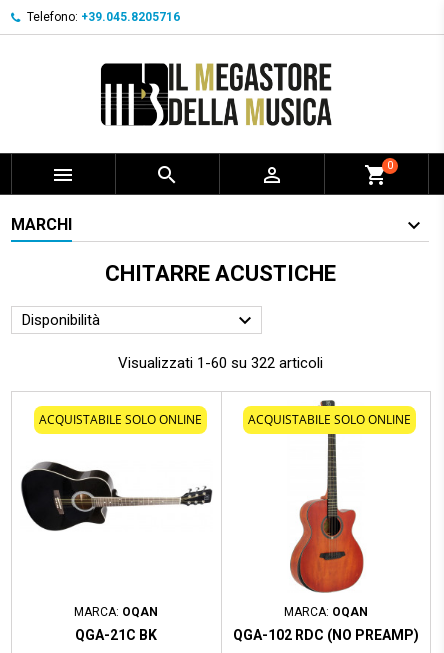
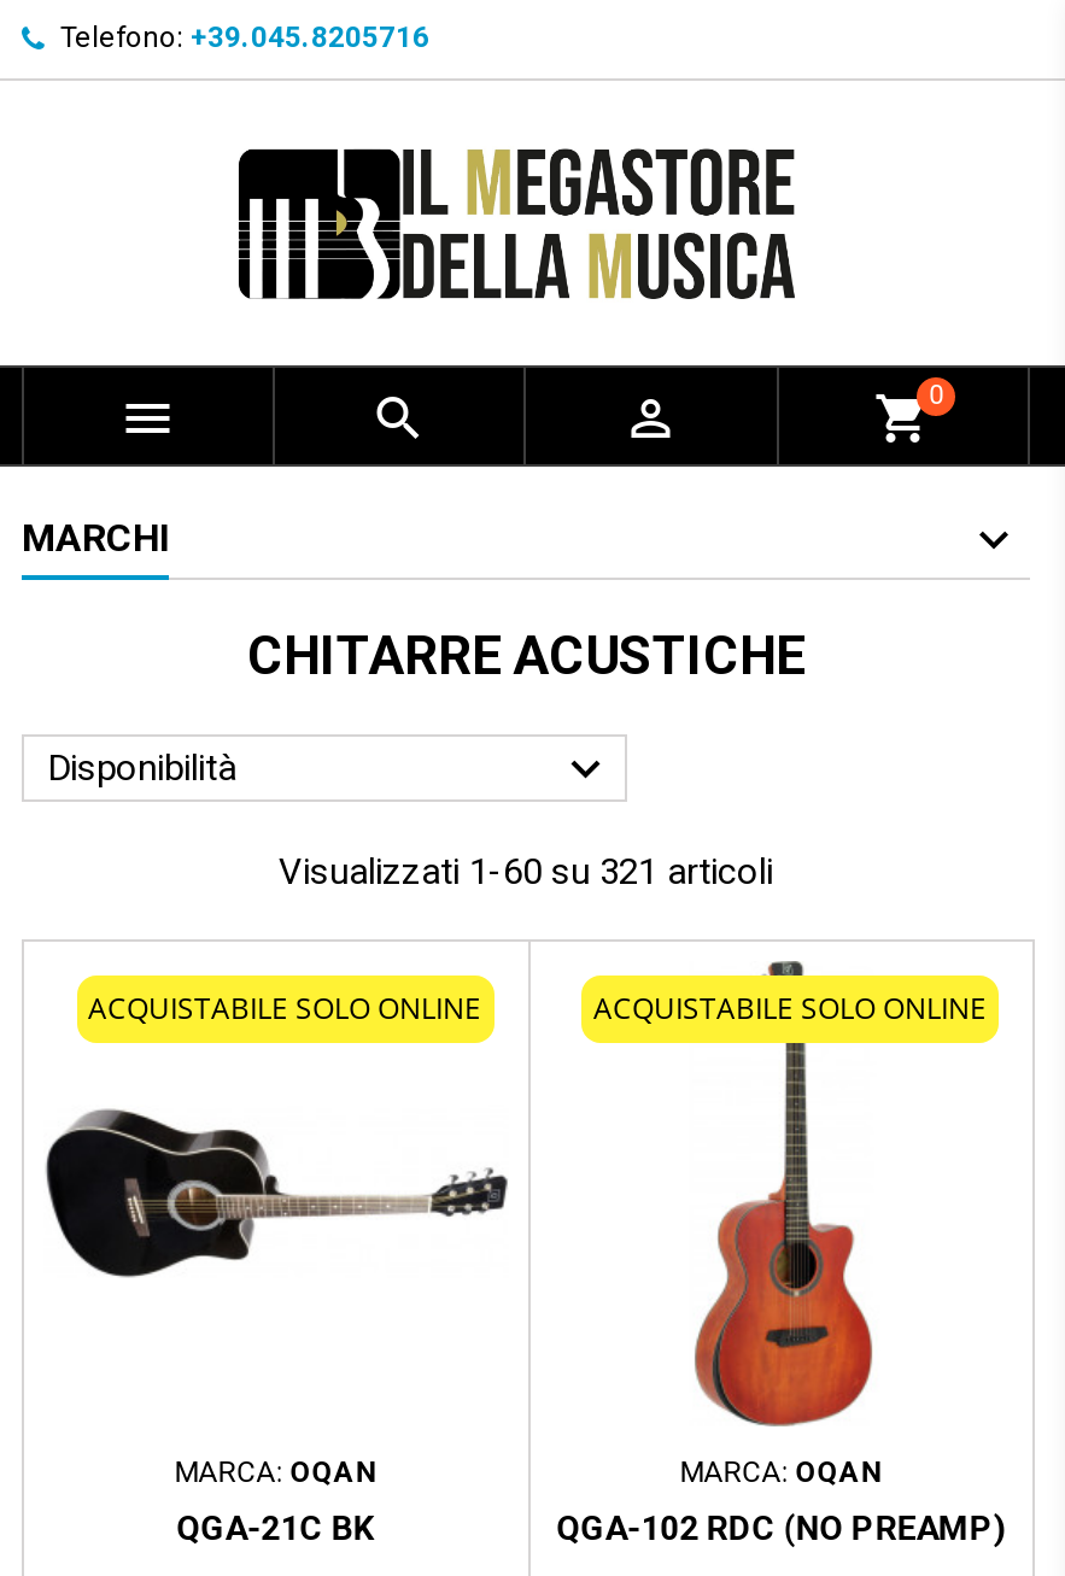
[117,354,322,372] Visualizzati 1-60 su 322 articoli -> [279,850,773,894] Visualizzati 1-60 su 321 articoli

